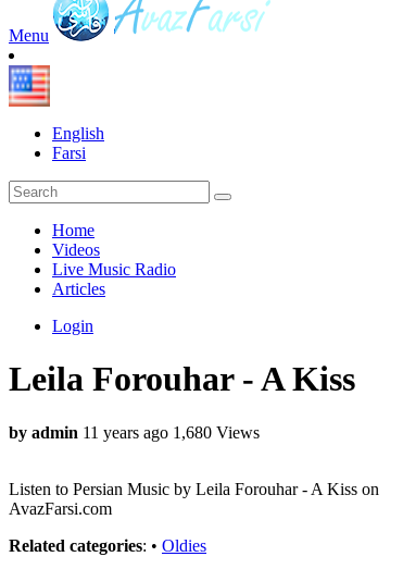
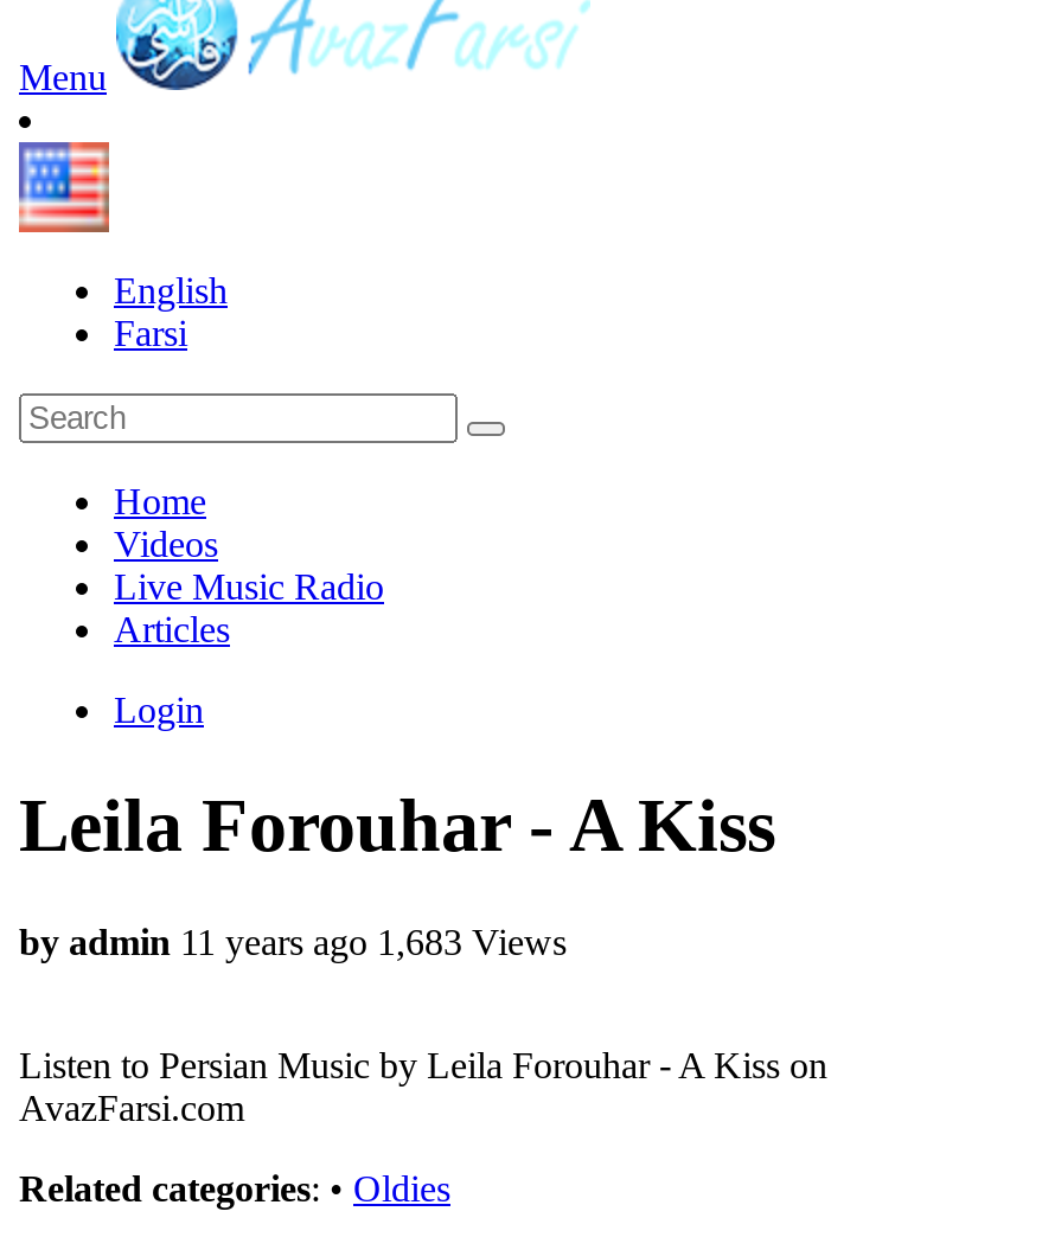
[9,423,260,442] by admin 11 years ago 1,680 Views -> [19,922,567,962] by admin 11 years ago 1,683 Views

